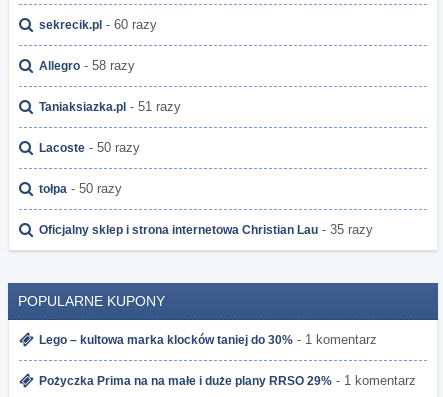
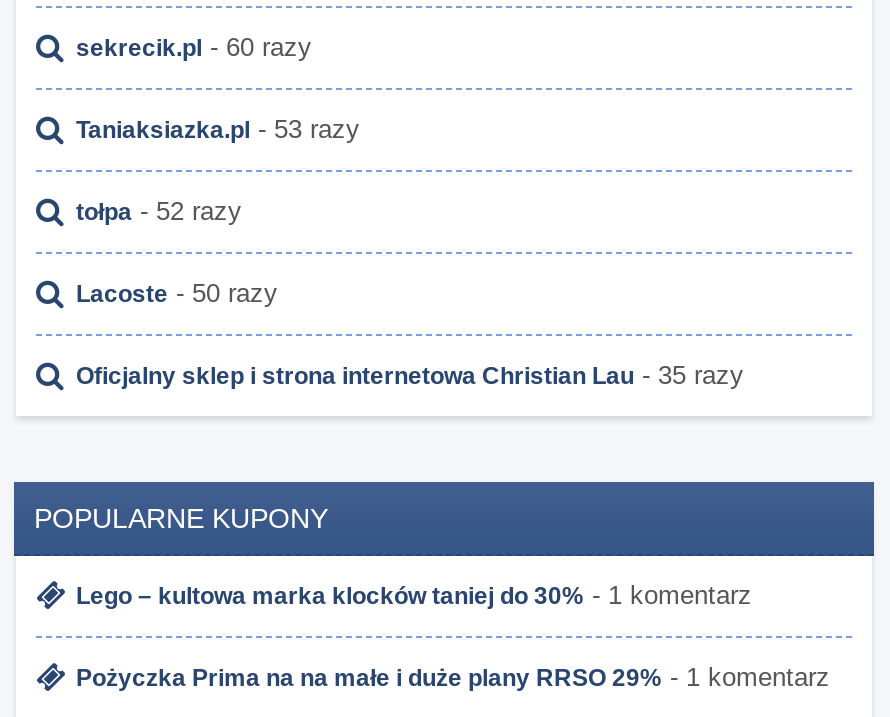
[39,58,135,73] Allegro - 58 razy -> [76,115,360,145] Taniaksiazka.pl - 53 razy
[39,99,181,114] Taniaksiazka.pl - 51 razy -> [76,197,242,227] tołpa - 52 razy
[39,181,122,196] tołpa - 50 razy -> none

